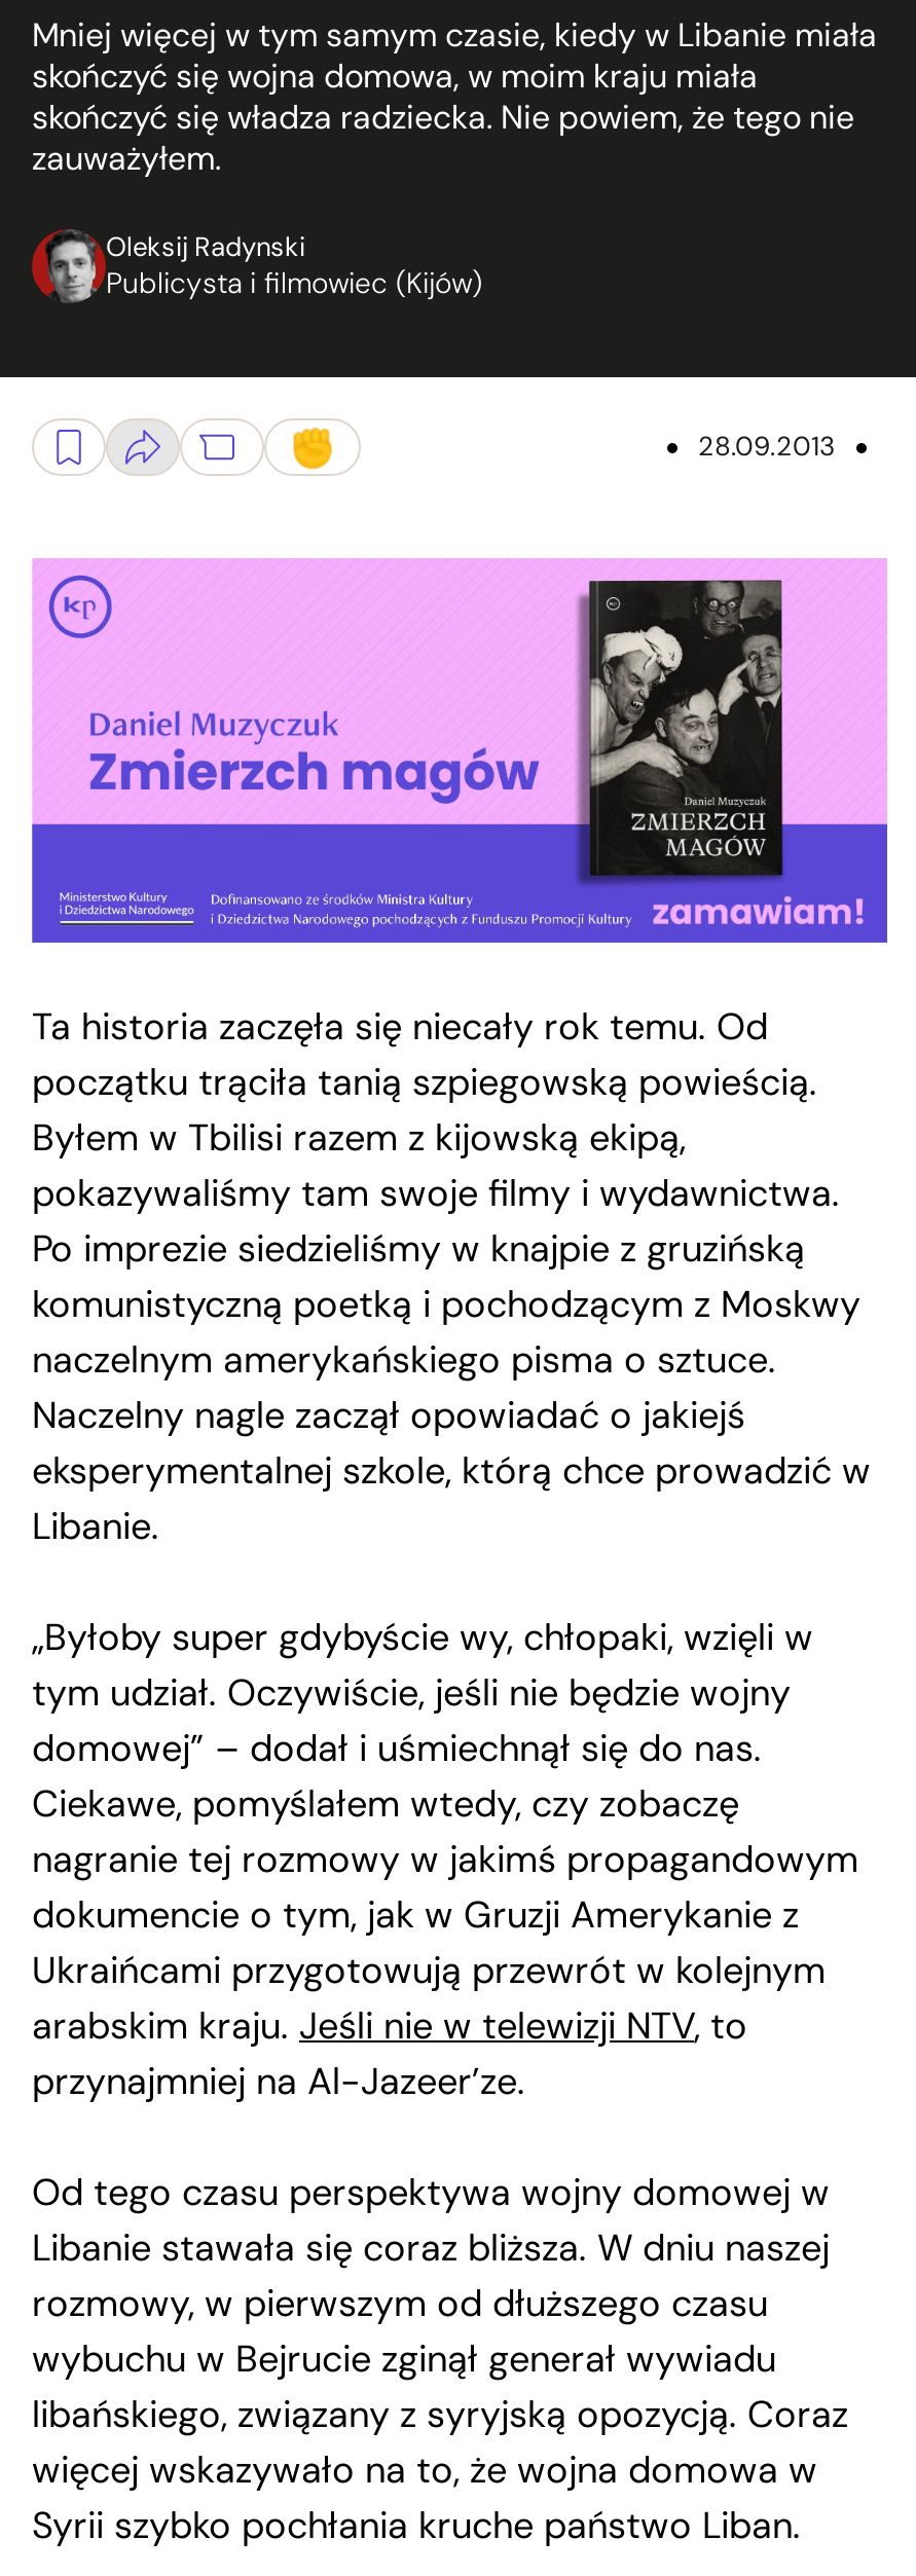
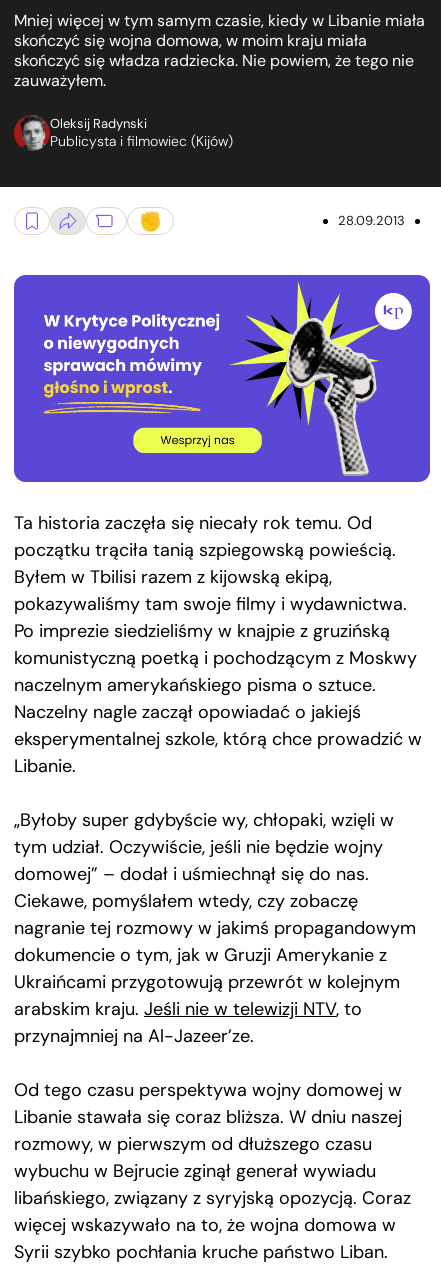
[32,558,887,945] [image] -> [13,274,431,482] [image]

